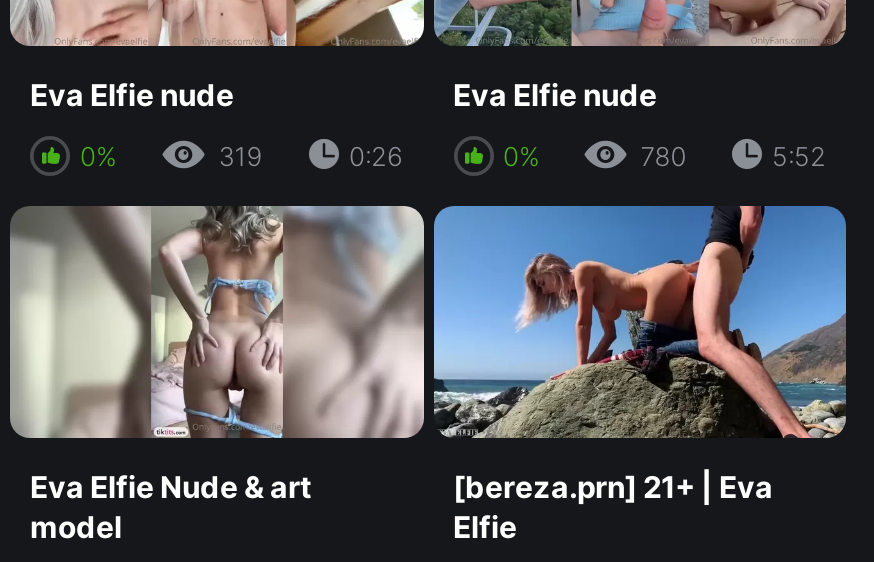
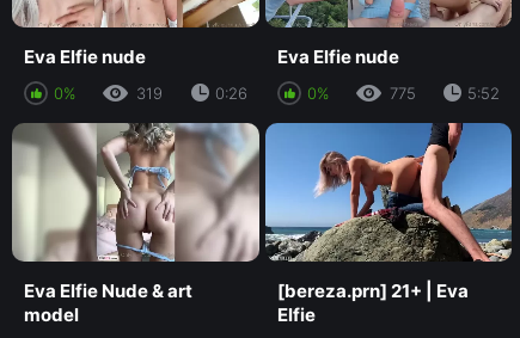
[640,139,686,171] 780 -> [389,83,416,102] 775

